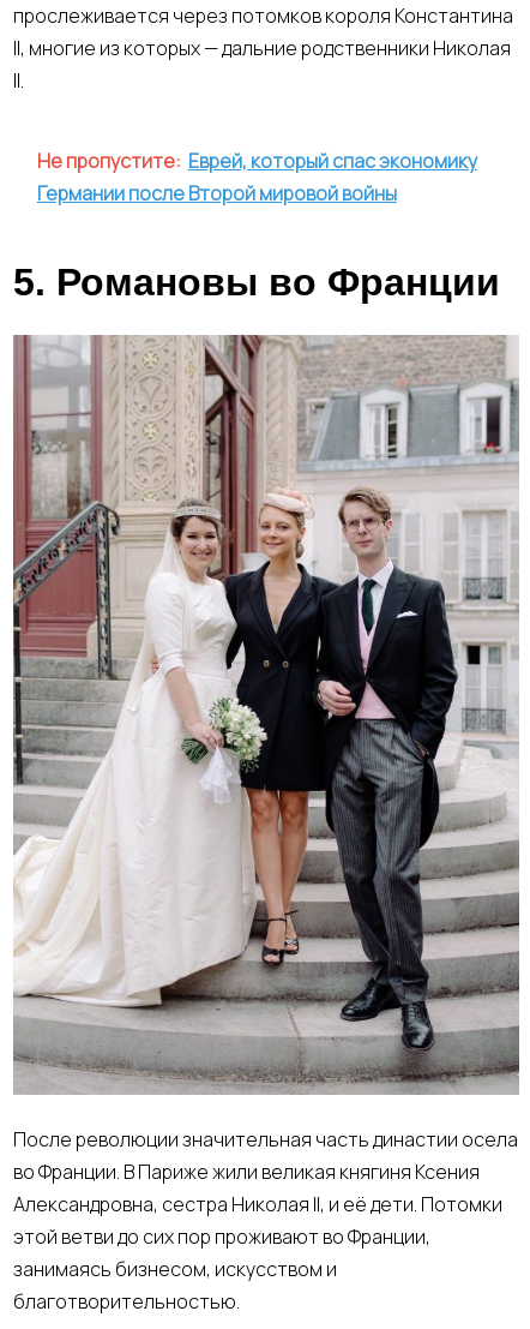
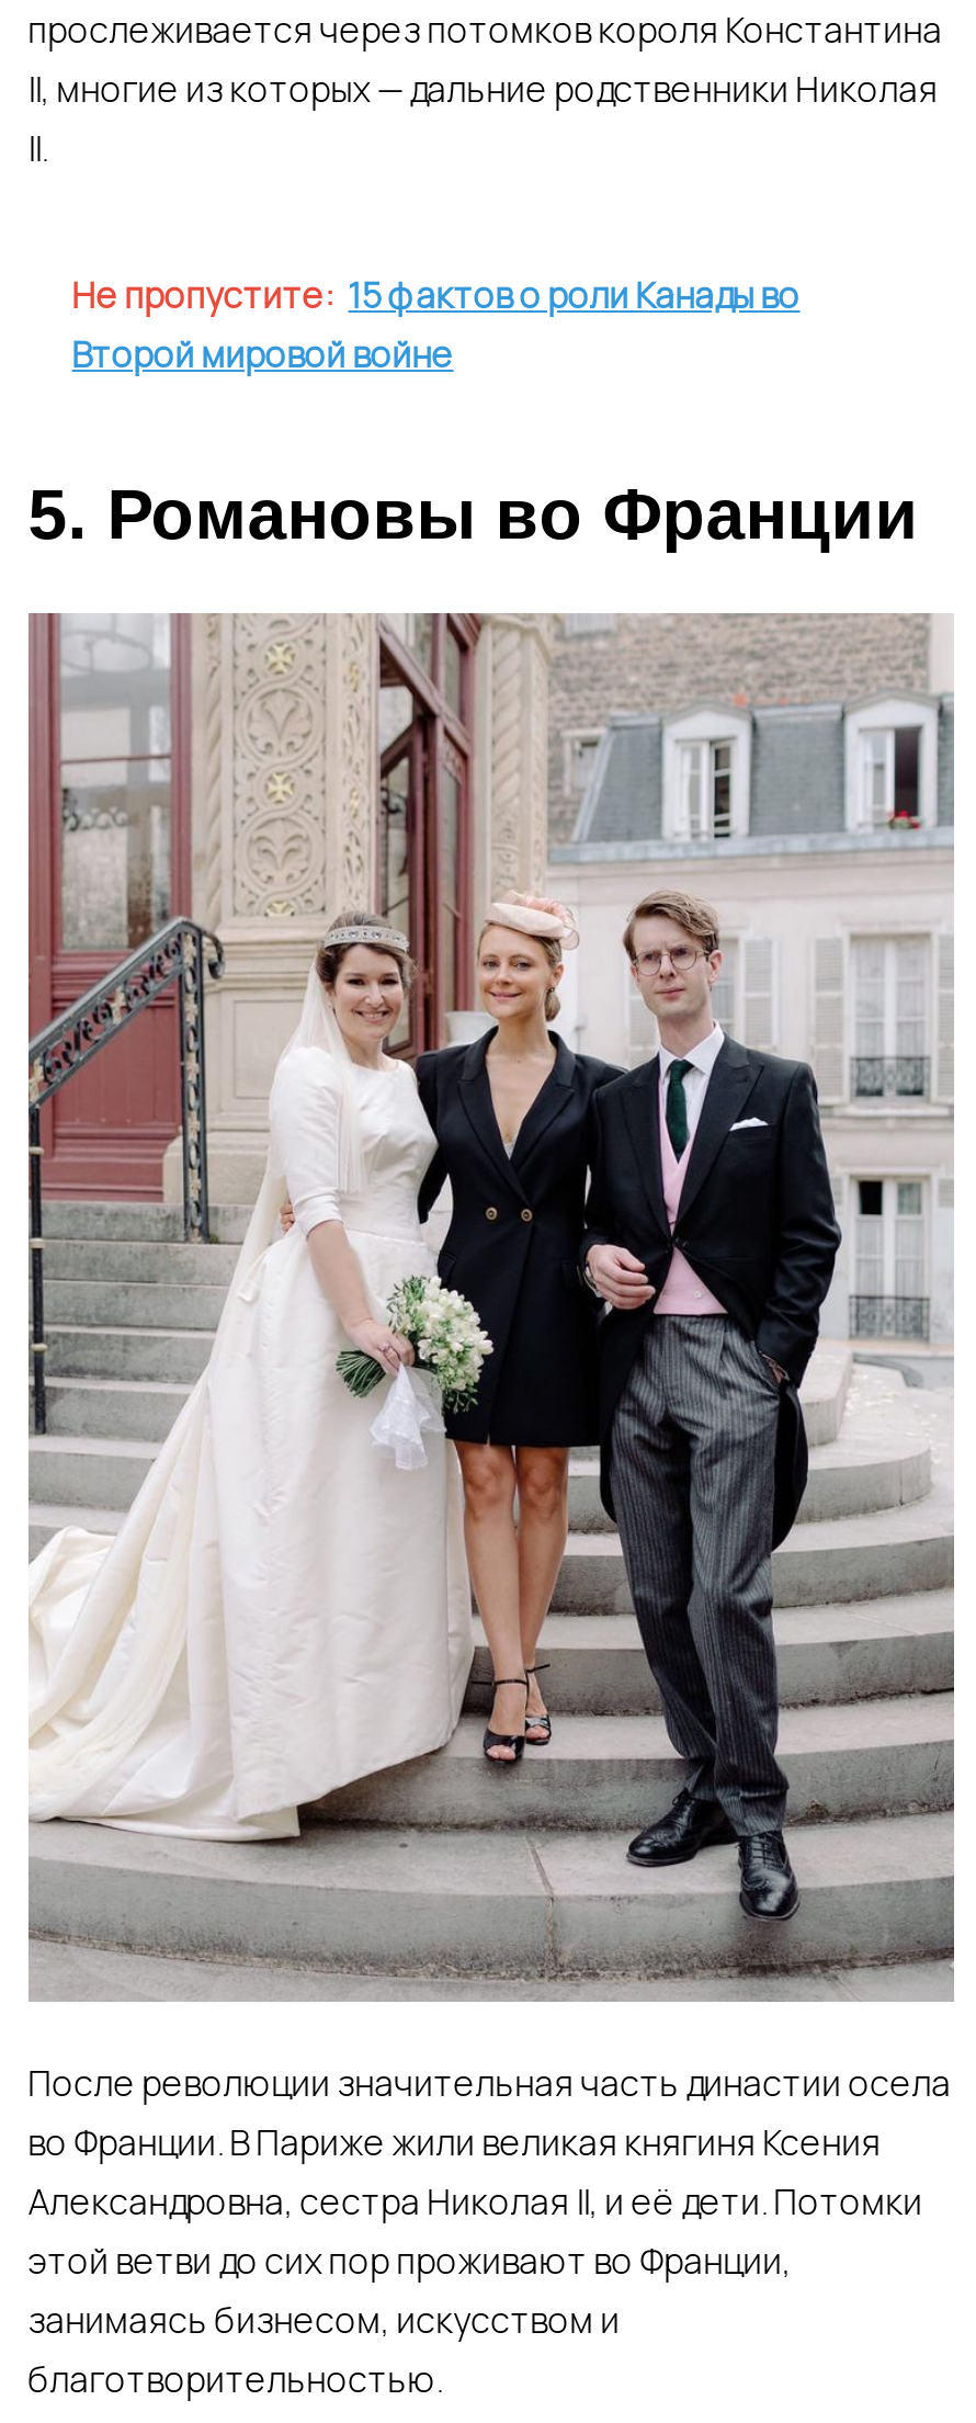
[37,148,477,207] Не пропустите: Еврей, который спас экономику | Германии после Второй мировой войны -> [72,270,800,378] Не пропустите: 15 фактов о роли Канады во | Второй мировой войне

